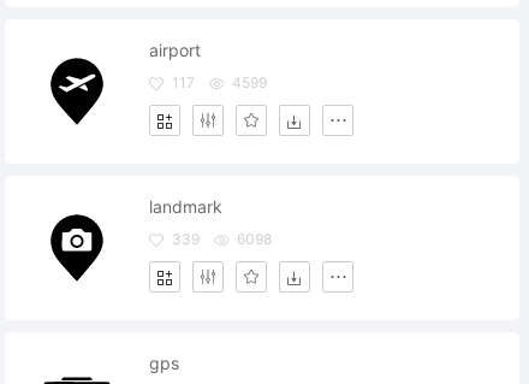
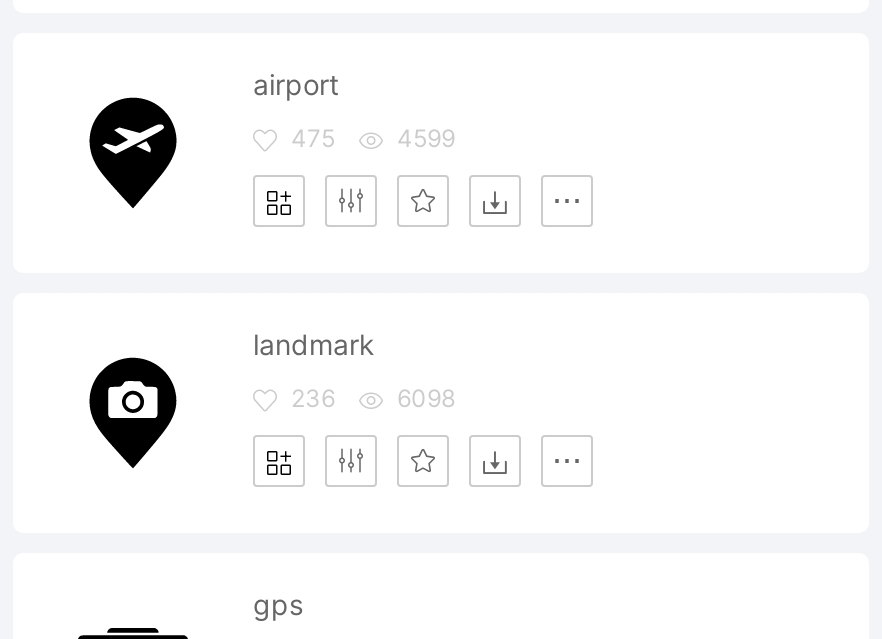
[172,73,195,91] 117 -> [291,123,335,153] 475
[172,230,200,248] 339 -> [291,383,335,413] 236

